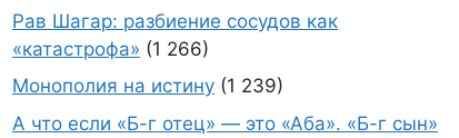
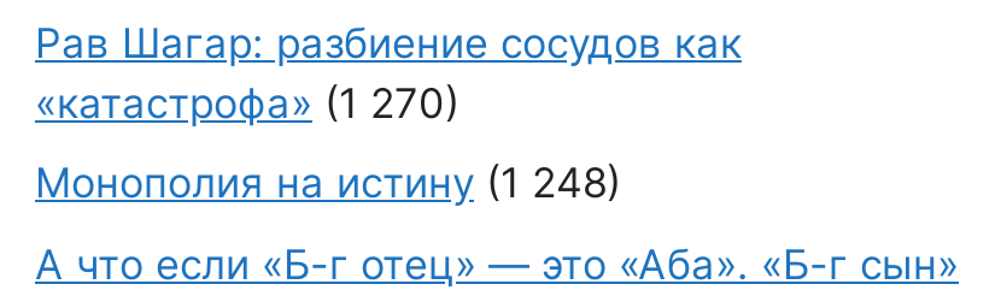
[12,37,209,60] «катастрофа» (1 266) -> [35,78,459,126] «катастрофа» (1 270)
[12,75,283,97] Монополия на истину (1 239) -> [35,159,621,207] Монополия на истину (1 248)

